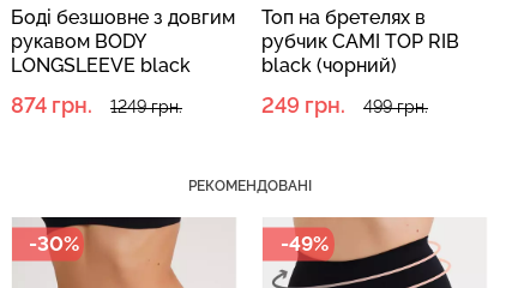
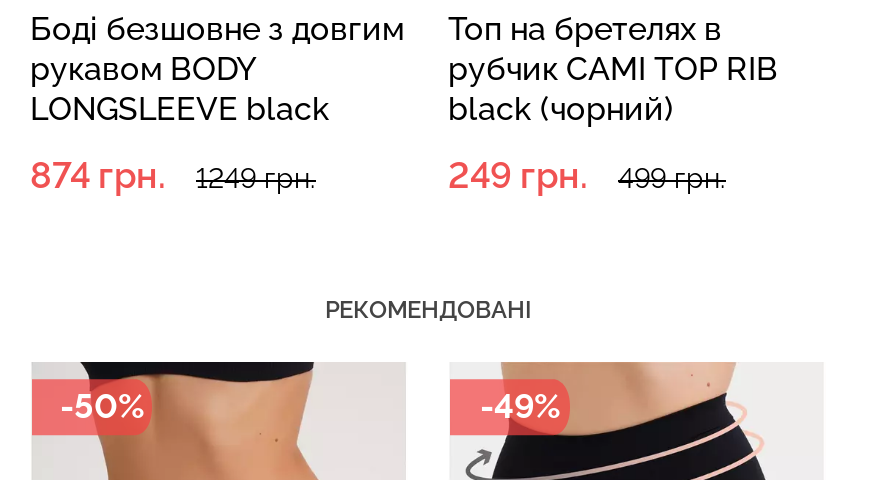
[29,232,79,256] -30% -> [60,386,144,426] -50%

